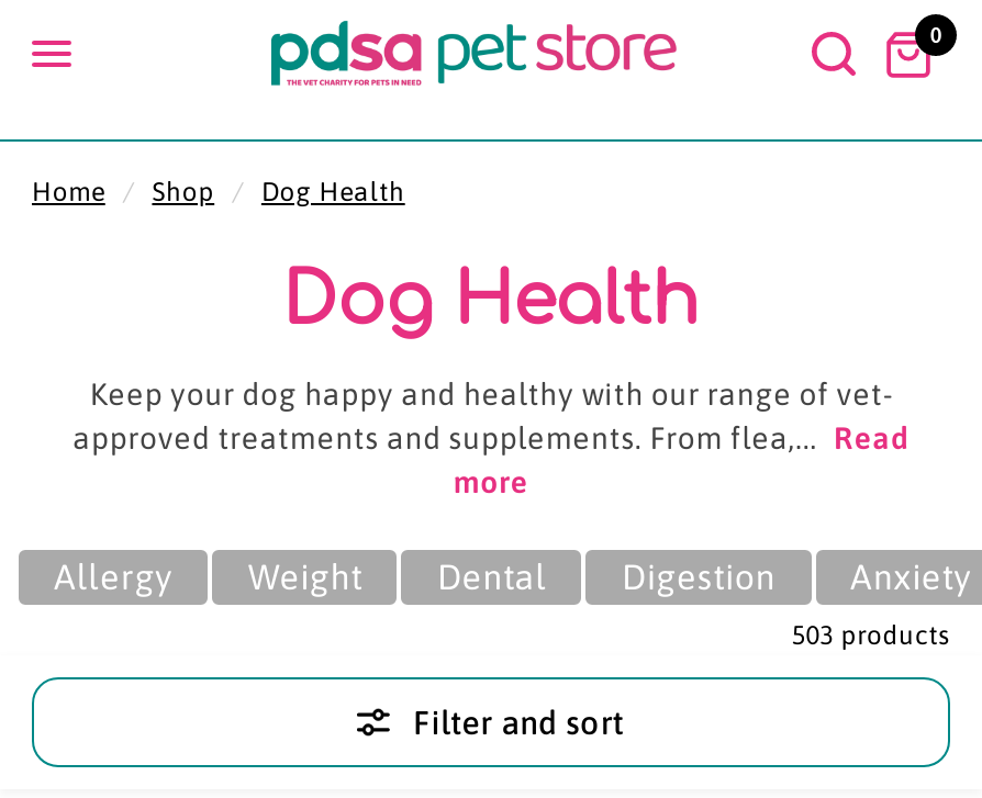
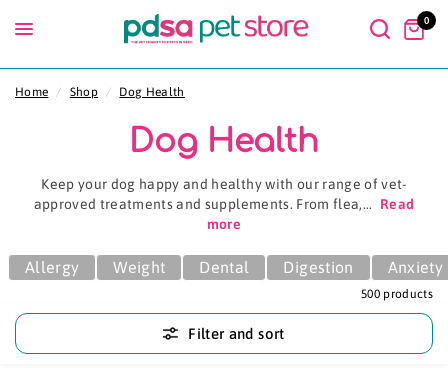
[792,620,950,651] 503 products -> [361,287,433,301] 500 products

